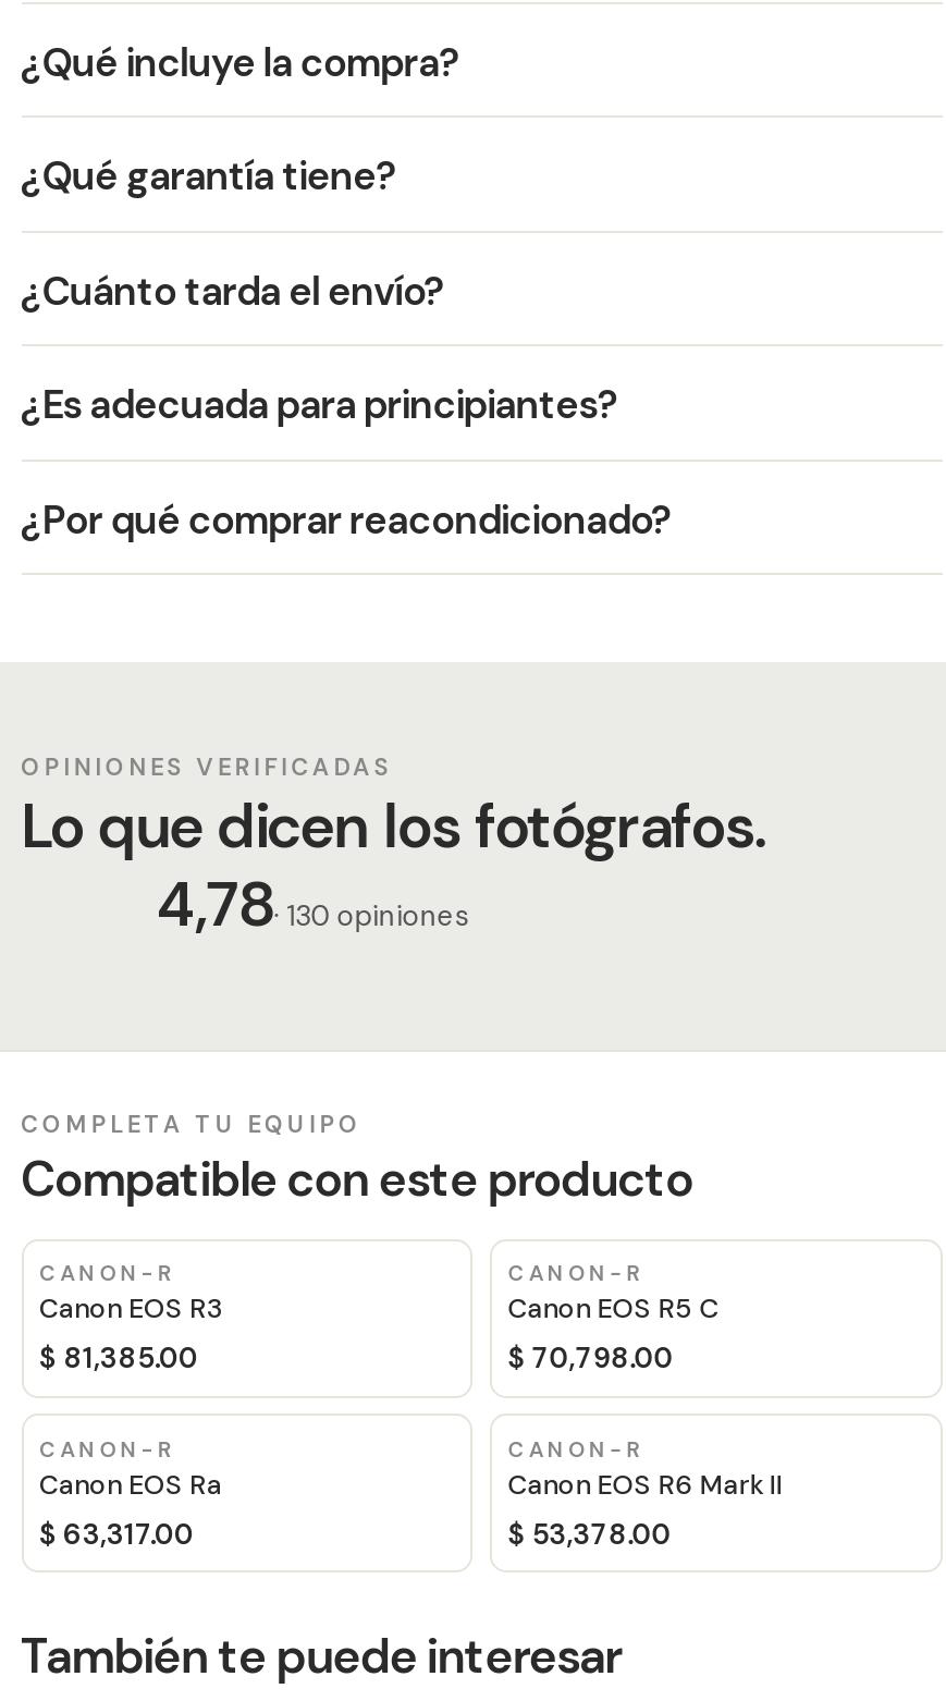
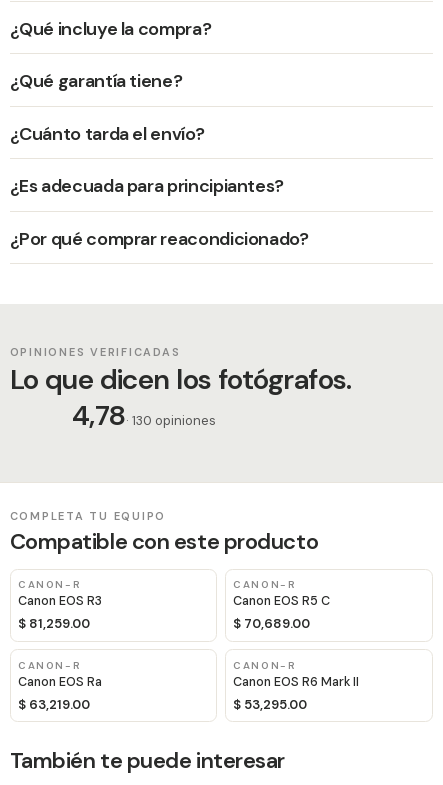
[39,1340,198,1377] $ 81,385.00 -> [18,615,90,632] $ 81,259.00
[508,1340,673,1377] $ 70,798.00 -> [233,615,310,632] $ 70,689.00
[39,1515,194,1552] $ 63,317.00 -> [18,696,90,713] $ 63,219.00
[508,1515,671,1552] $ 53,378.00 -> [233,696,307,713] $ 53,295.00

